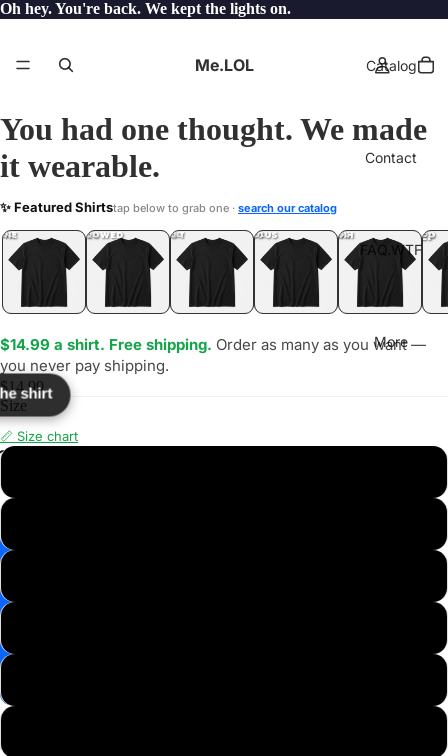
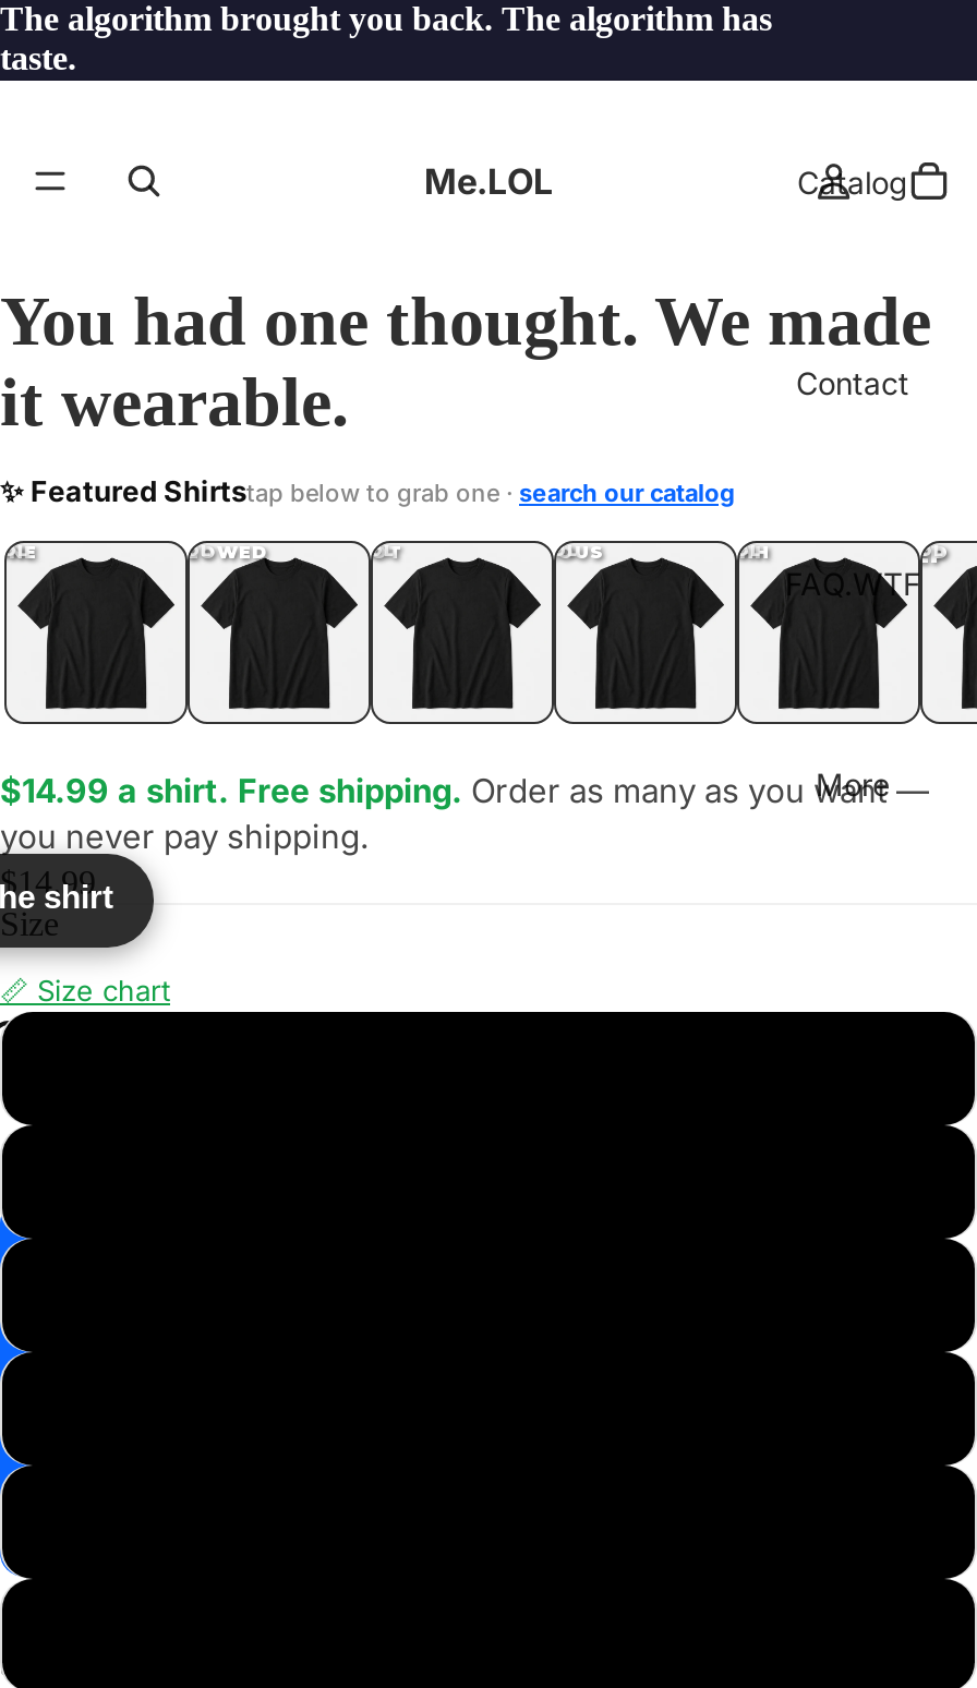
[0,0,291,17] Oh hey. You're back. We kept the lights on. -> [0,0,772,76] The algorithm brought you back. The algorithm has | taste.

